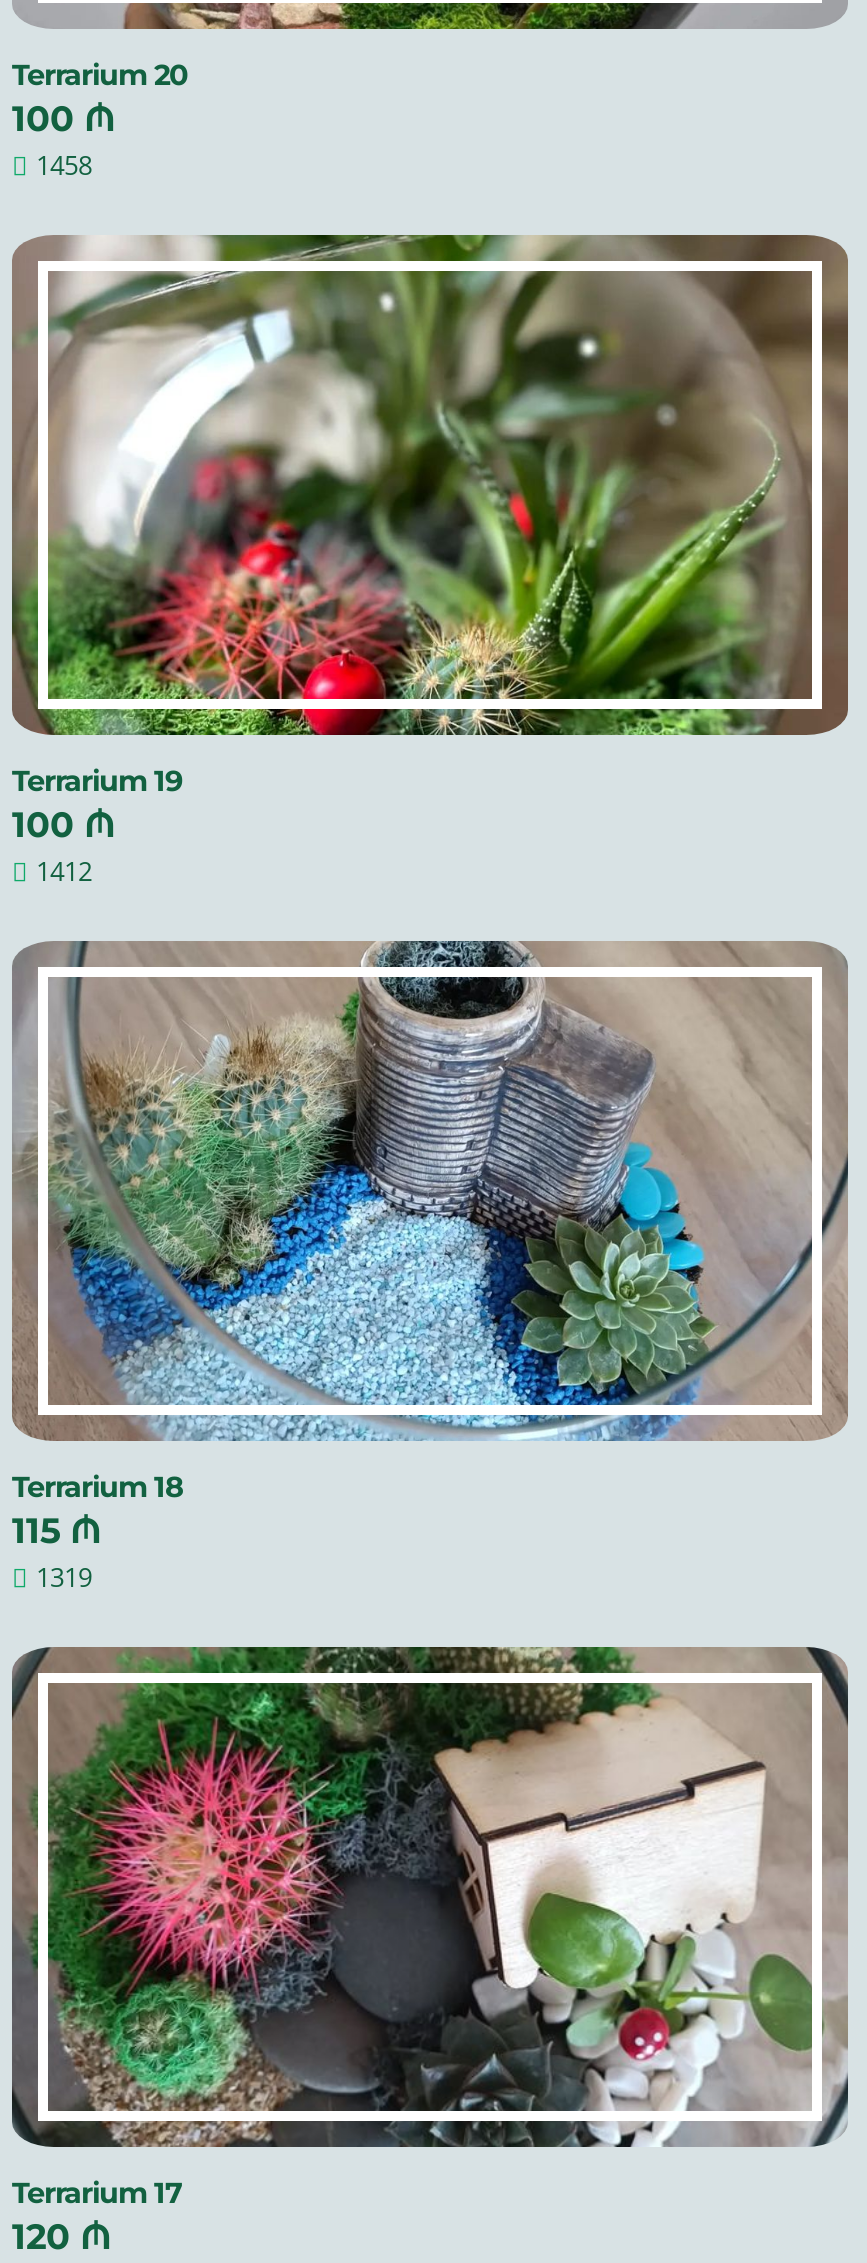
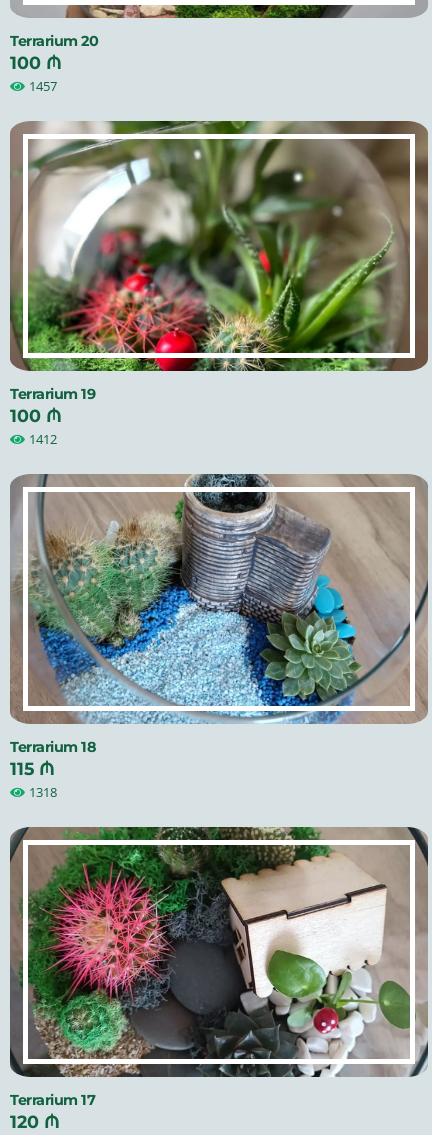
[36,148,92,184] 1458 -> [29,77,57,95] 1457
[36,1560,92,1596] 1319 -> [29,783,57,801] 1318

